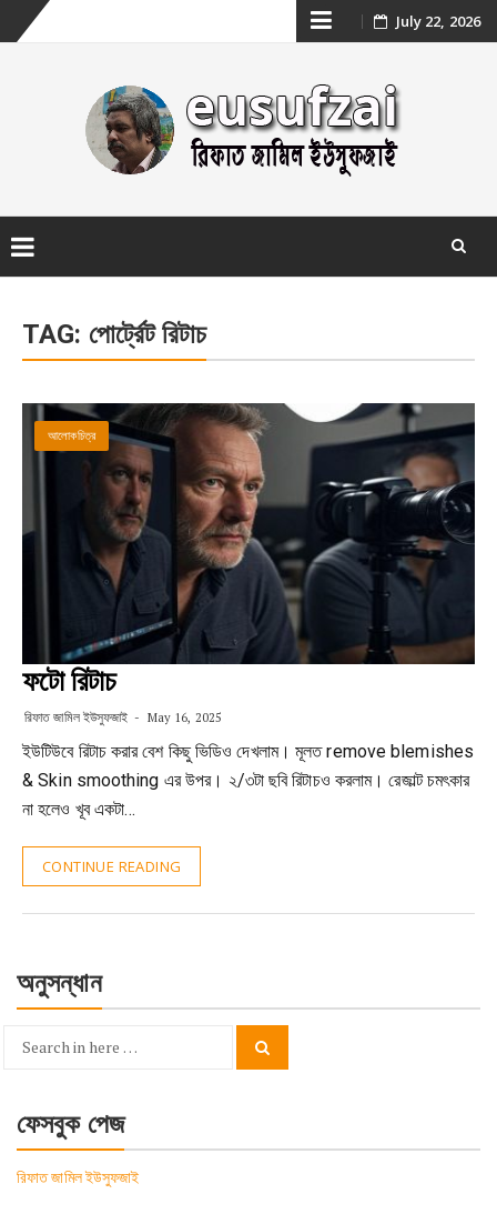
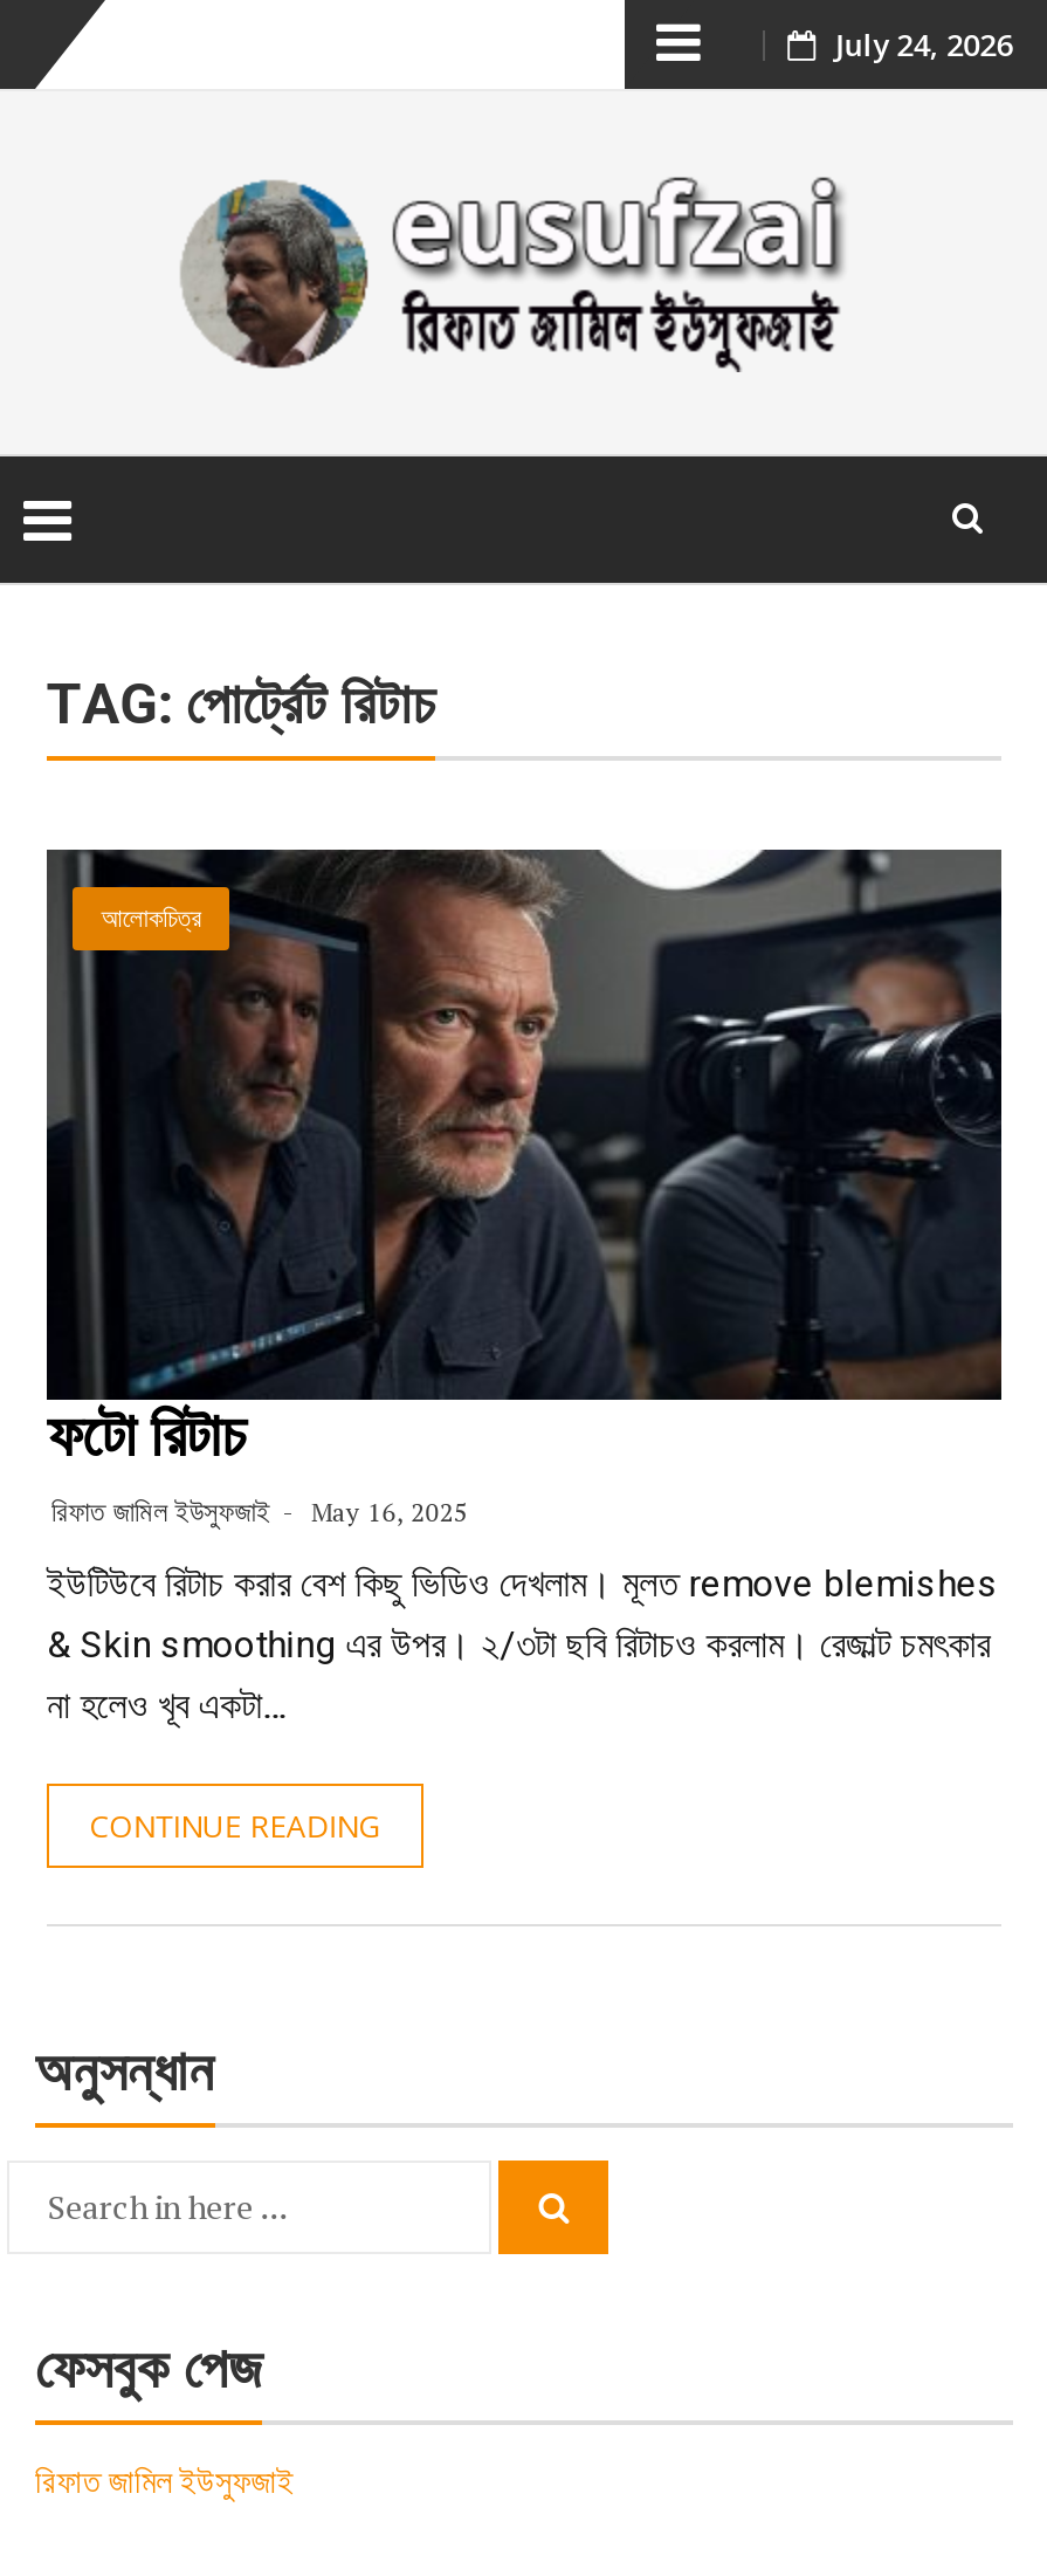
[396,11,480,31] July 22, 2026 -> [835,23,1013,66] July 24, 2026

